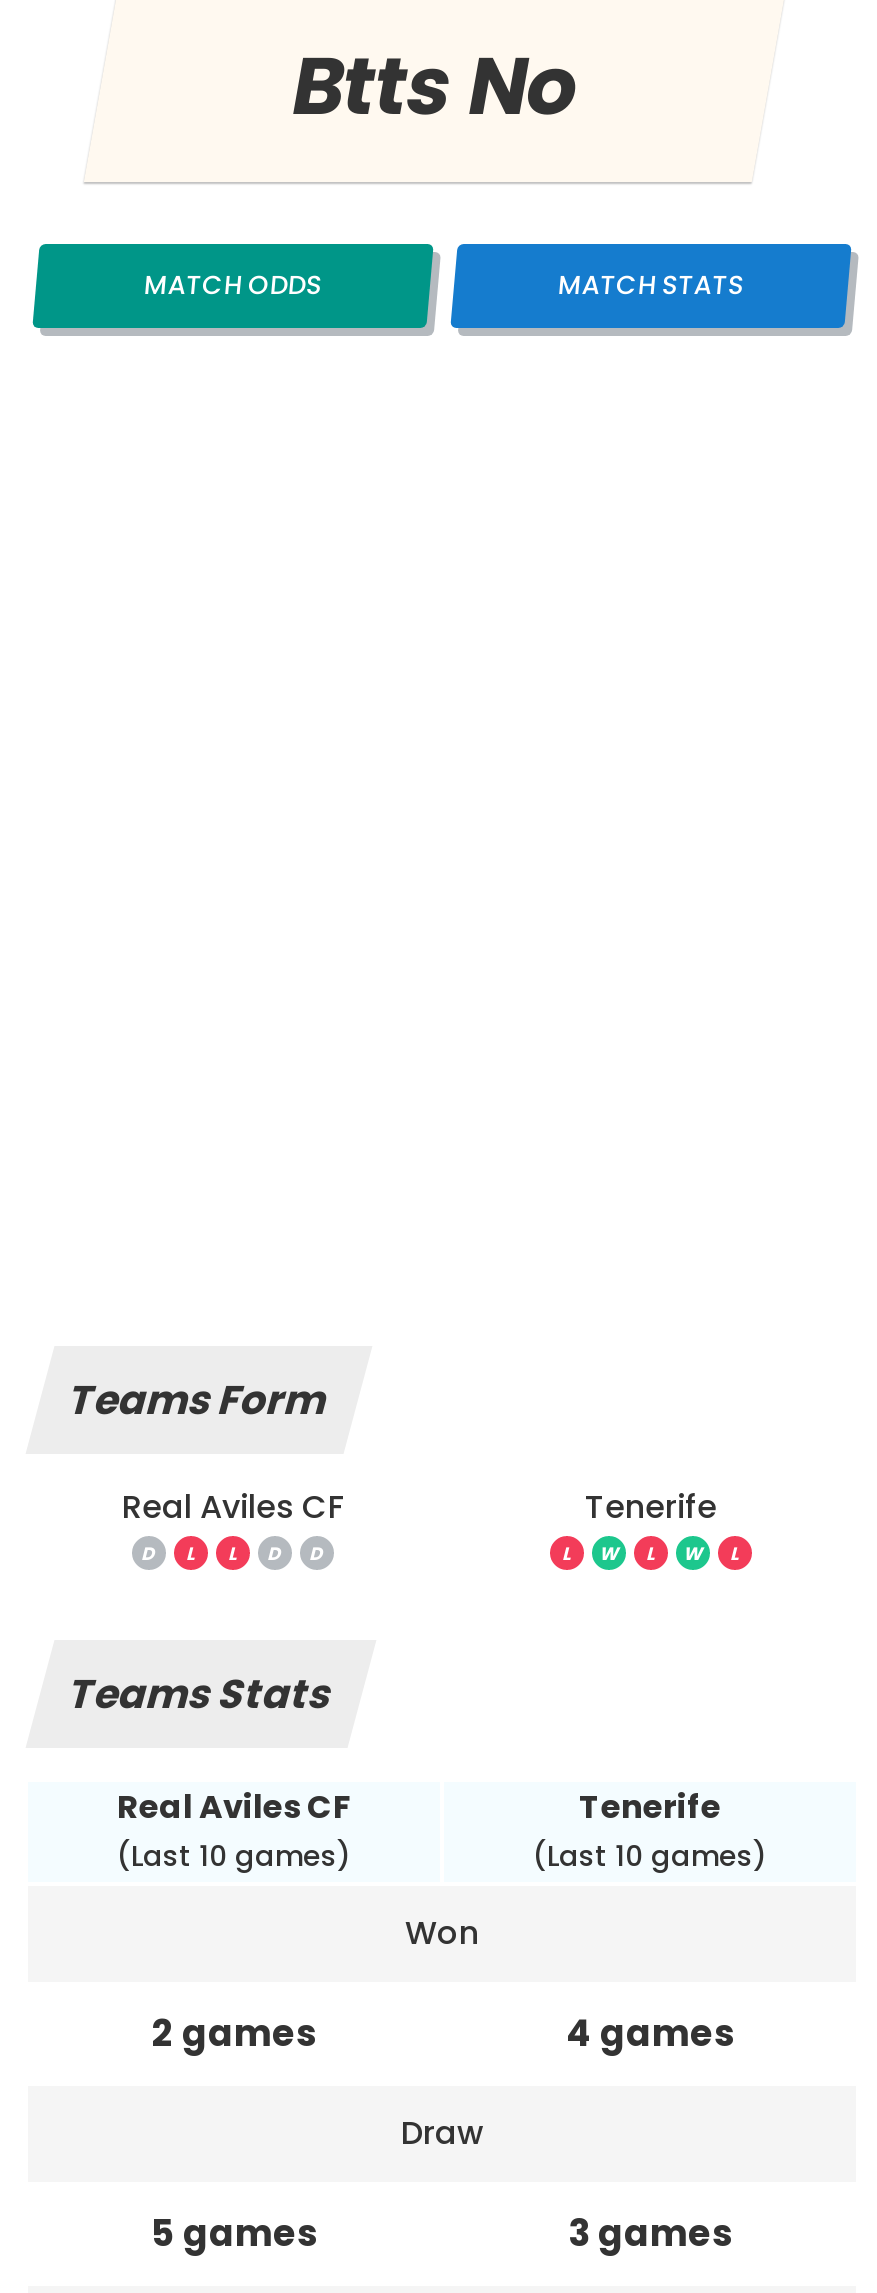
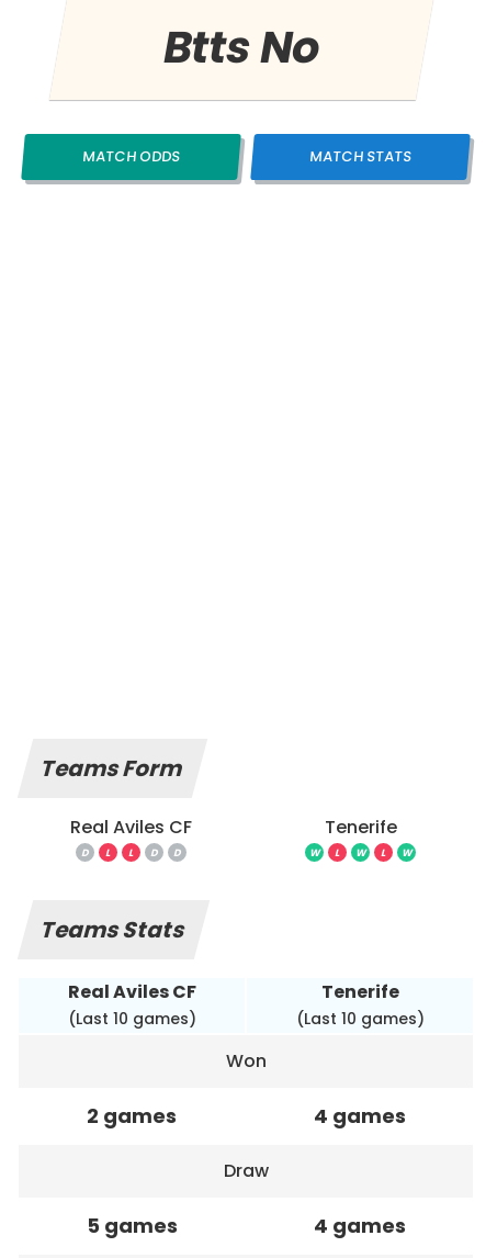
[562,1542,570,1566] L -> none
none -> [401,846,411,860] W
[568,2208,732,2258] 3 games -> [314,1212,406,1239] 4 games

